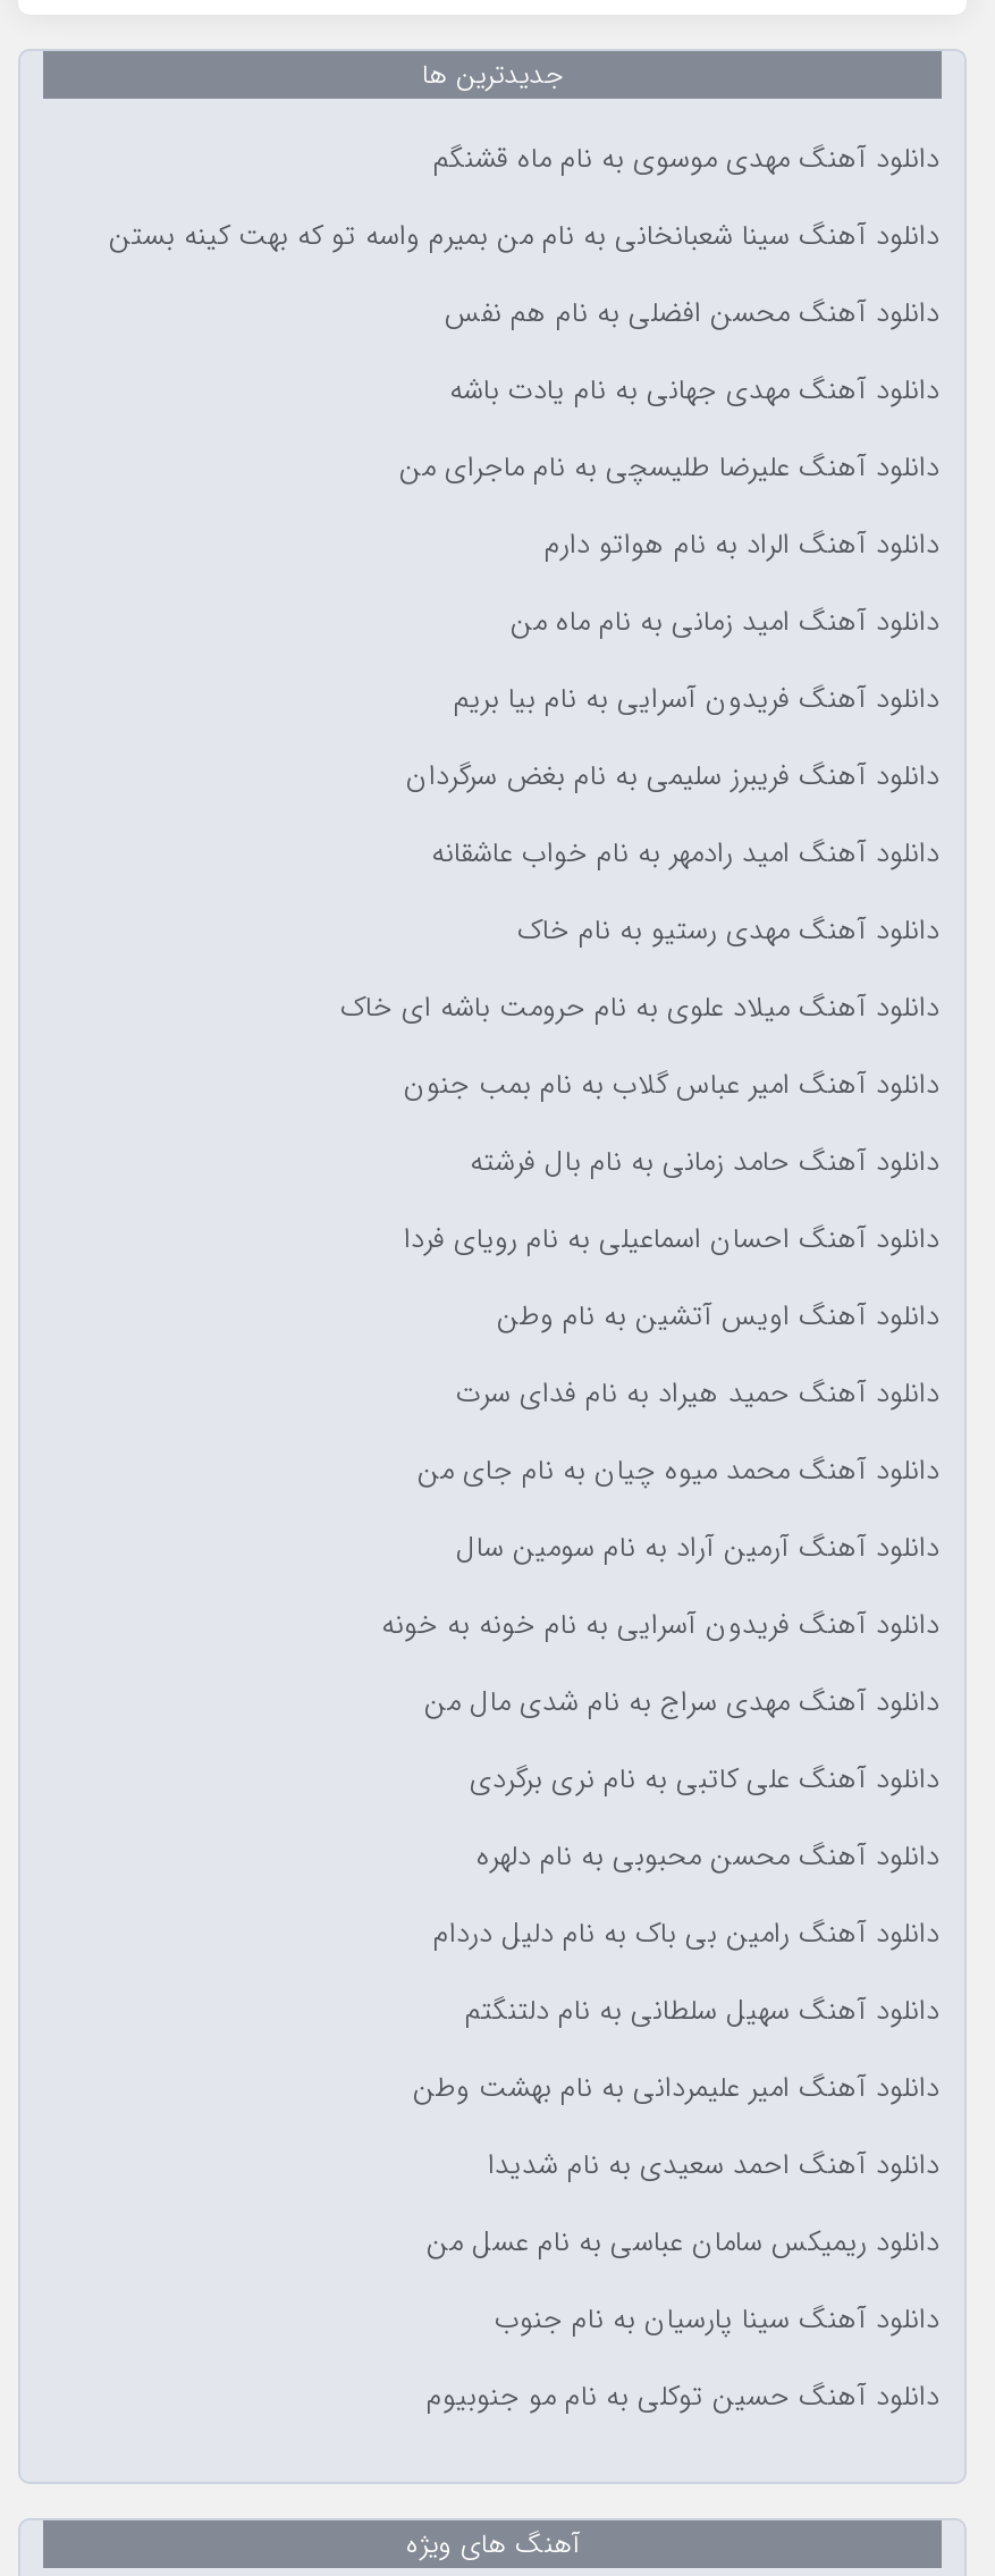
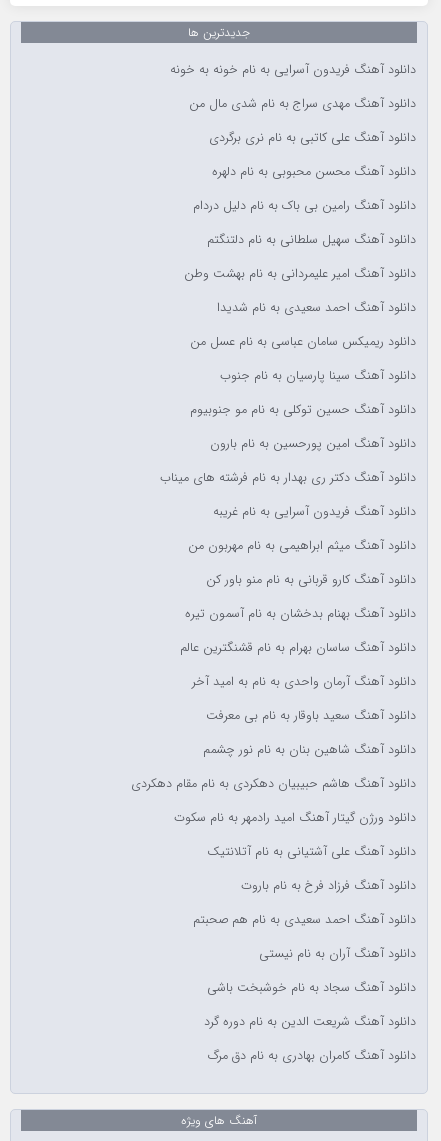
[109,137,939,1572] دانلود آهنگ مهدی موسوی به نام ماه قشنگم | دانلود آهنگ سینا شعبانخانی به نام من بمیرم واسه تو که بهت کینه بستن | دانلود آهنگ محسن افضلی به نام هم نفس | دانلود آهنگ مهدی جهانی به نام یادت باشه | دانلود آهنگ علیرضا طلیسچی به نام ماجرای من | دانلود آهنگ الراد به نام هواتو دارم | دانلود آهنگ امید زمانی به نام ماه من | دانلود آهنگ فریدون آسرایی به نام بیا بریم | دانلود آهنگ فریبرز سلیمی به نام بغض سرگردان | دانلود آهنگ امید رادمهر به نام خواب عاشقانه | دانلود آهنگ مهدی رستیو به نام خاک | دانلود آهنگ میلاد علوی به نام حرومت باشه ای خاک | دانلود آهنگ امیر عباس گلاب به نام بمب جنون | دانلود آهنگ حامد زمانی به نام بال فرشته | دانلود آهنگ احسان اسماعیلی به نام رویای فردا | دانلود آهنگ اویس آتشین به نام وطن | دانلود آهنگ حمید هیراد به نام فدای سرت | دانلود آهنگ محمد میوه چیان به نام جای من | دانلود آهنگ آرمین آراد به نام سومین سال -> none
moved [381,1603,939,2421] -> [170,60,416,420]: دانلود آهنگ فریدون آسرایی به نام خونه به خونه | دانلود آهنگ مهدی سراج به نام شدی مال من | دانلود آهنگ علی کاتبی به نام نری برگردی | ... | دانلود آهنگ سینا پارسیان به نام جنوب | دانلود آهنگ حسین توکلی به نام مو جنوبیوم
none -> [131,434,416,1066] دانلود آهنگ امین پورحسین به نام بارون | دانلود آهنگ دکتر ری بهدار به نام فرشته های میناب | دانلود آهنگ فریدون آسرایی به نام غریبه | دانلود آهنگ میثم ابراهیمی به نام مهربون من | دانلود آهنگ کارو قربانی به نام منو باور کن | دانلود آهنگ بهنام بدخشان به نام آسمون تیره | دانلود آهنگ ساسان بهرام به نام قشنگترین عالم | دانلود آهنگ آرمان واحدی به نام به امید آخر | دانلود آهنگ سعید باوقار به نام بی معرفت | دانلود آهنگ شاهین بنان به نام نور چشمم | دانلود آهنگ هاشم حبیبیان دهکردی به نام مقام دهکردی | دانلود ورژن گیتار آهنگ امید رادمهر به نام سکوت | دانلود آهنگ علی آشتیانی به نام آتلانتیک | دانلود آهنگ فرزاد فرخ به نام باروت | دانلود آهنگ احمد سعیدی به نام هم صحبتم | دانلود آهنگ آران به نام نیستی | دانلود آهنگ سجاد به نام خوشبخت باشی | دانلود آهنگ شریعت الدین به نام دوره گرد | دانلود آهنگ کامران بهادری به نام دق مرگ

